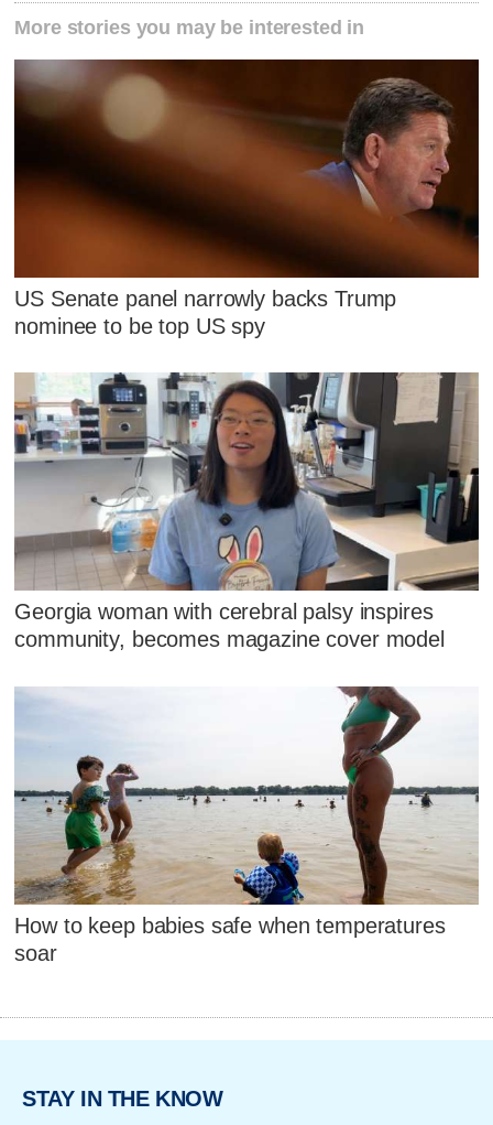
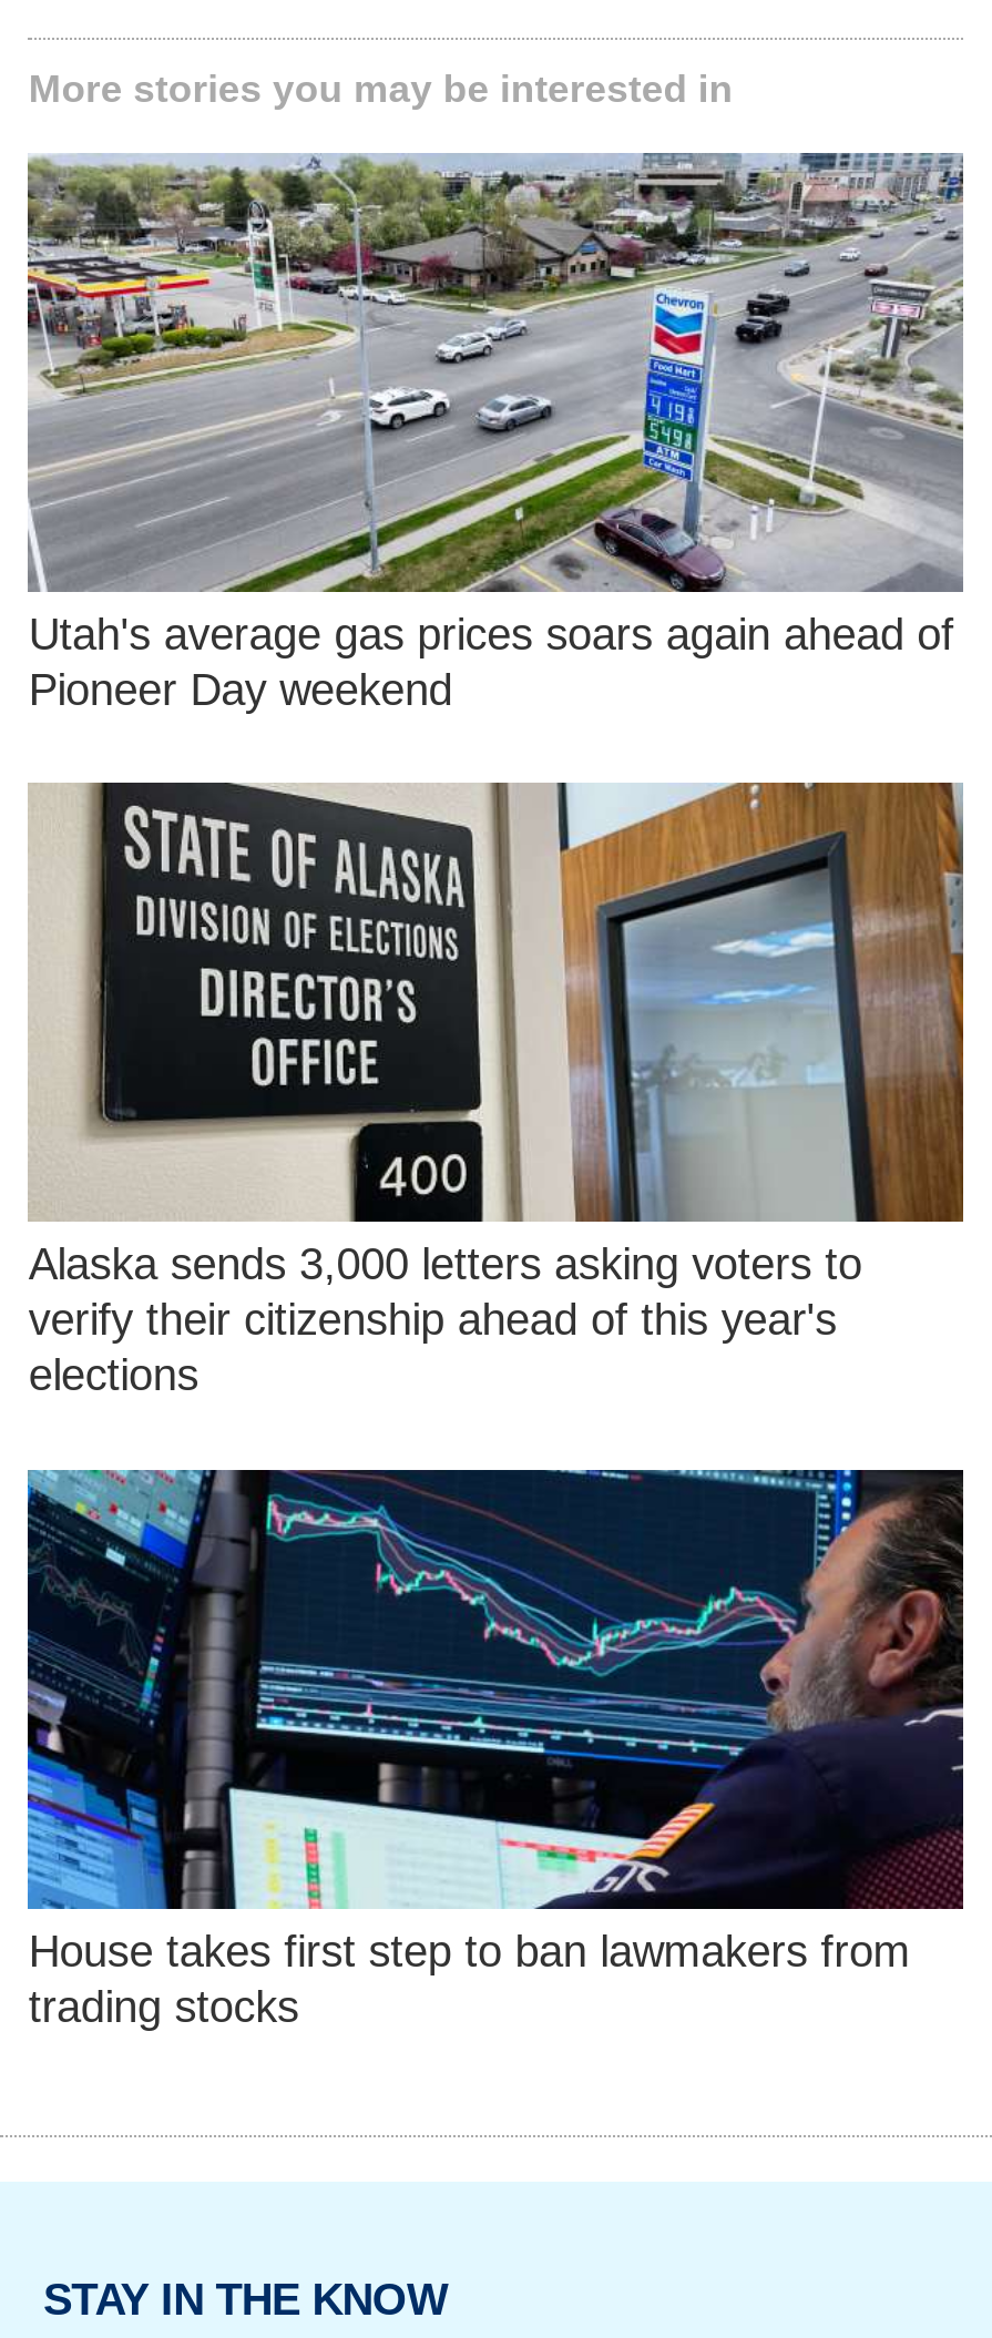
[13,58,479,338] [image] | US Senate panel narrowly backs Trump | nominee to be top US spy -> [25,151,965,713] [image] | Utah's average gas prices soars again ahead of | Pioneer Day weekend
[14,371,479,652] [image] | Georgia woman with cerebral palsy inspires | community, becomes magazine cover model -> [28,780,965,1400] [image] | Alaska sends 3,000 letters asking voters to | verify their citizenship ahead of this year's | elections
[13,686,479,965] [image] | How to keep babies safe when temperatures | soar -> [25,1468,965,2031] [image] | House takes first step to ban lawmakers from | trading stocks

